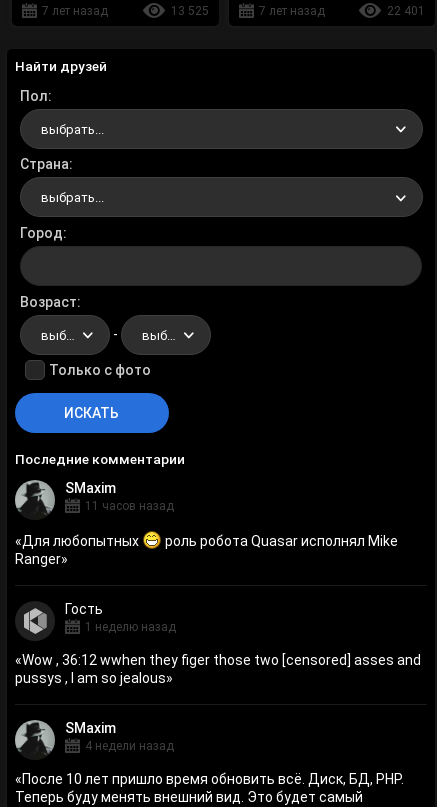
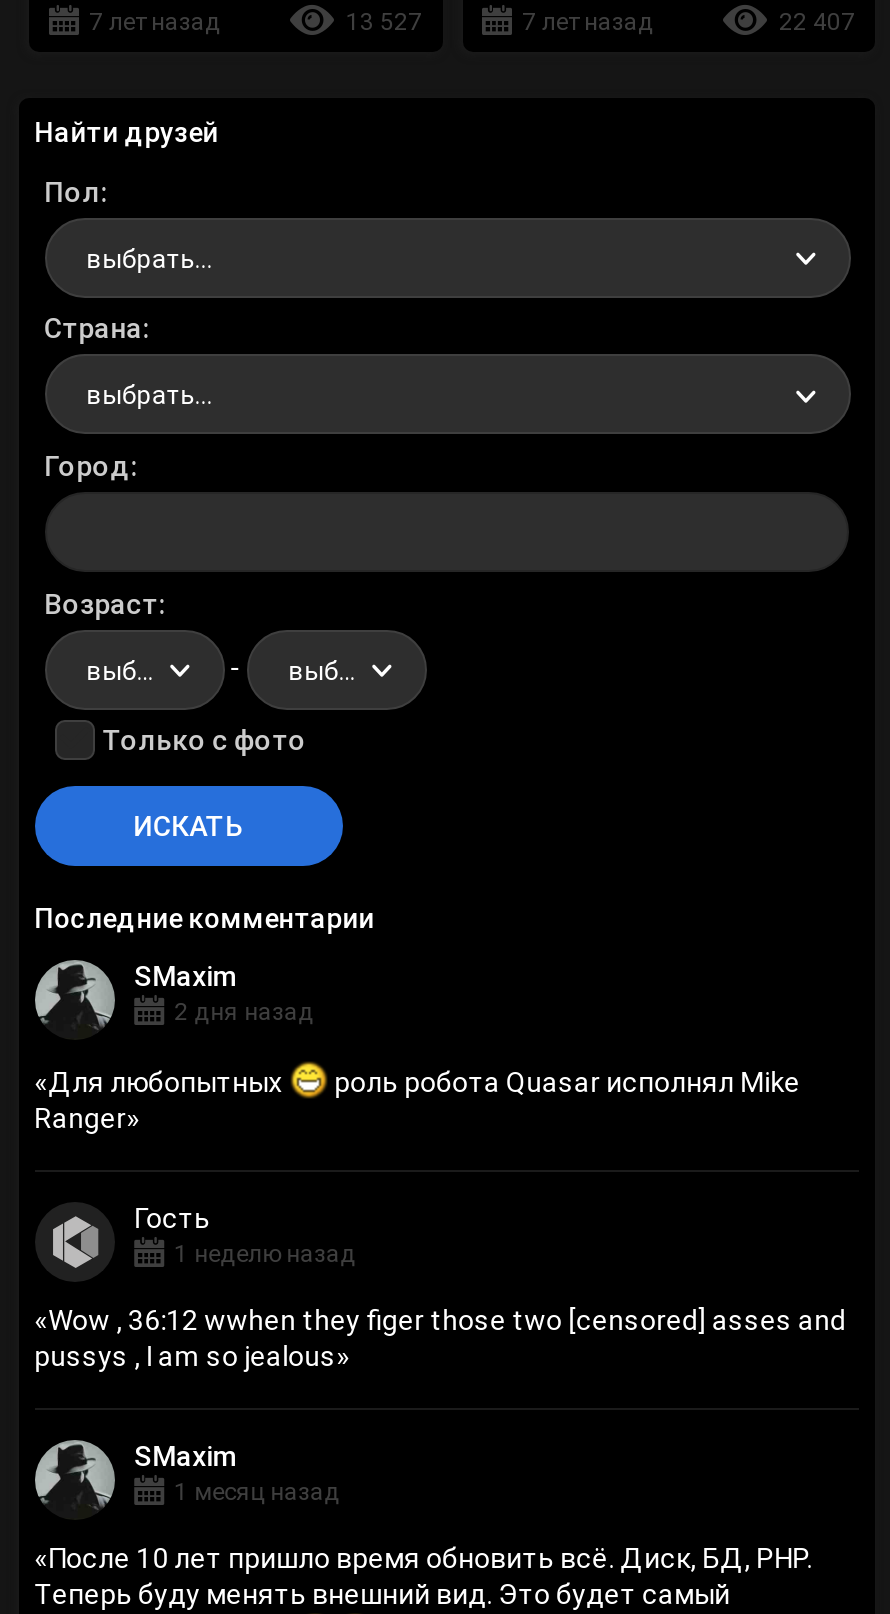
[170,4,208,18] 13 525 -> [346,8,422,36] 13 527
[387,4,425,18] 22 401 -> [779,8,855,36] 22 407
[85,499,174,513] 11 часов назад -> [174,998,314,1026] 2 дня назад
[85,739,174,753] 4 недели назад -> [174,1479,340,1507] 1 месяц назад

